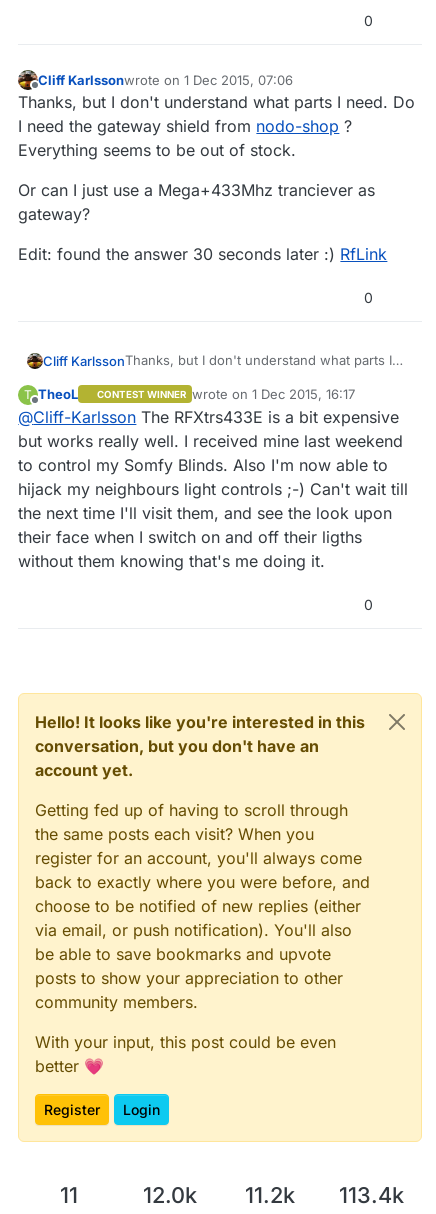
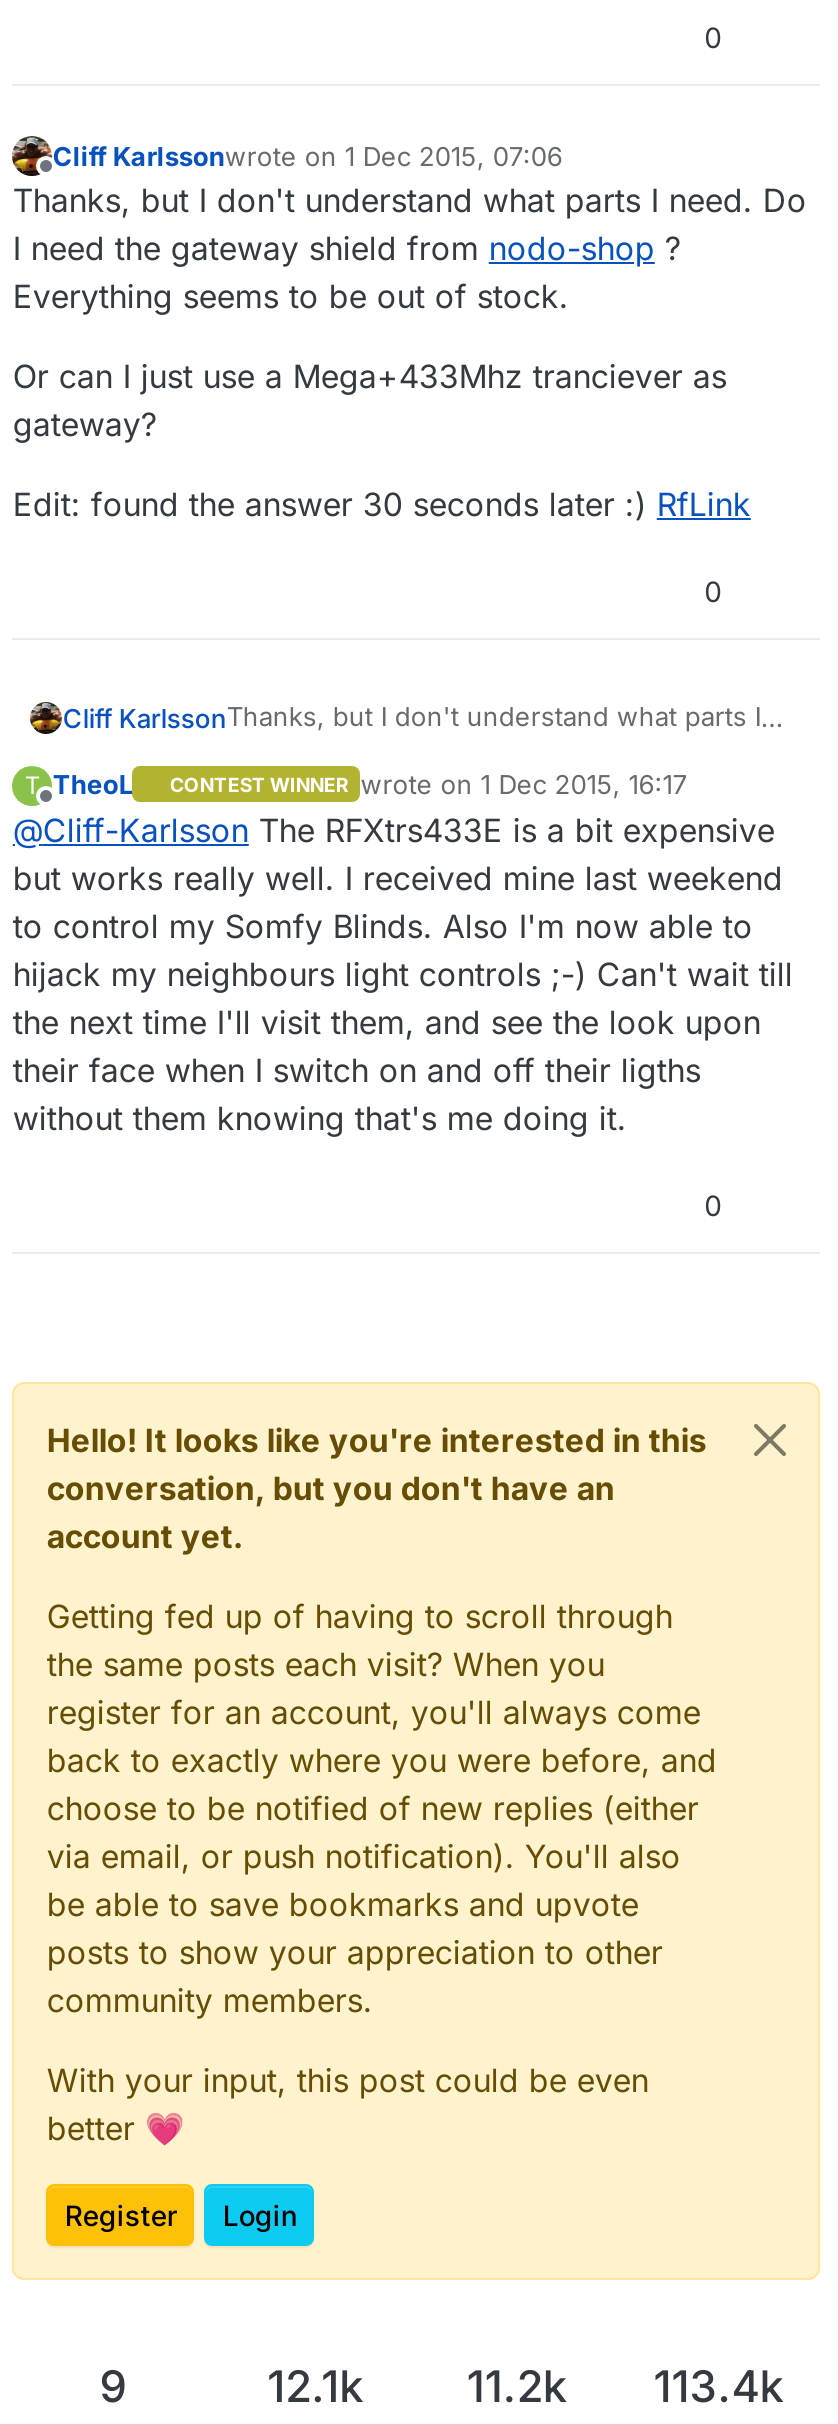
[60,1182,78,1208] 11 -> [100,2360,128,2412] 9
[143,1182,404,1208] 12.0k 11.2k 113.4k -> [267,2360,783,2412] 12.1k 11.2k 113.4k

